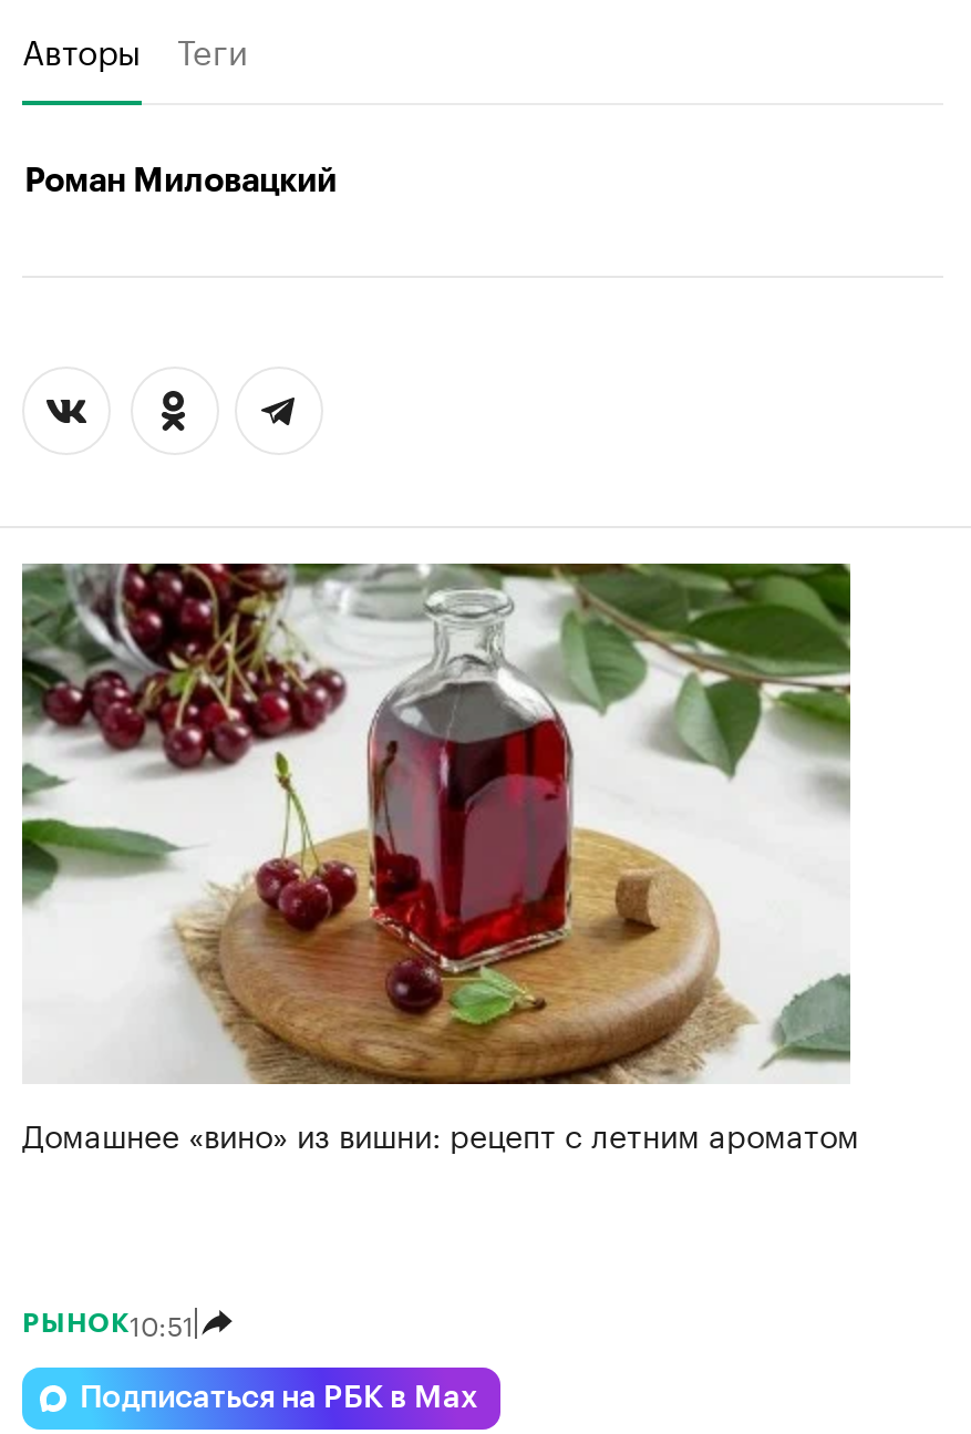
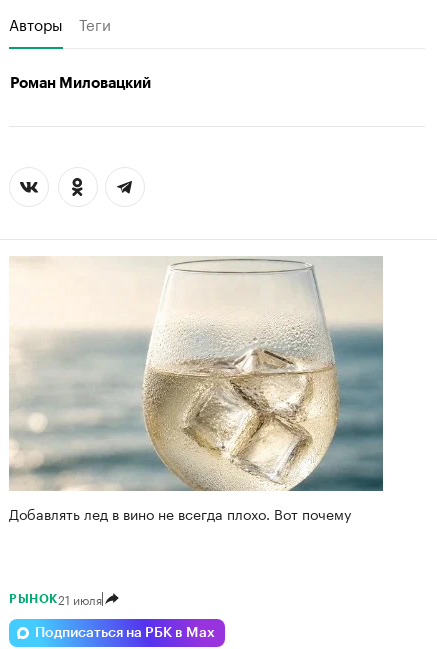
[20,561,859,1158] [image] | Домашнее «вино» из вишни: рецепт с летним ароматом -> [9,255,384,523] [image] | Добавлять лед в вино не всегда плохо. Вот почему
[22,1302,194,1344] РЫНОК10:51 -> [9,588,101,607] РЫНОК21 июля

